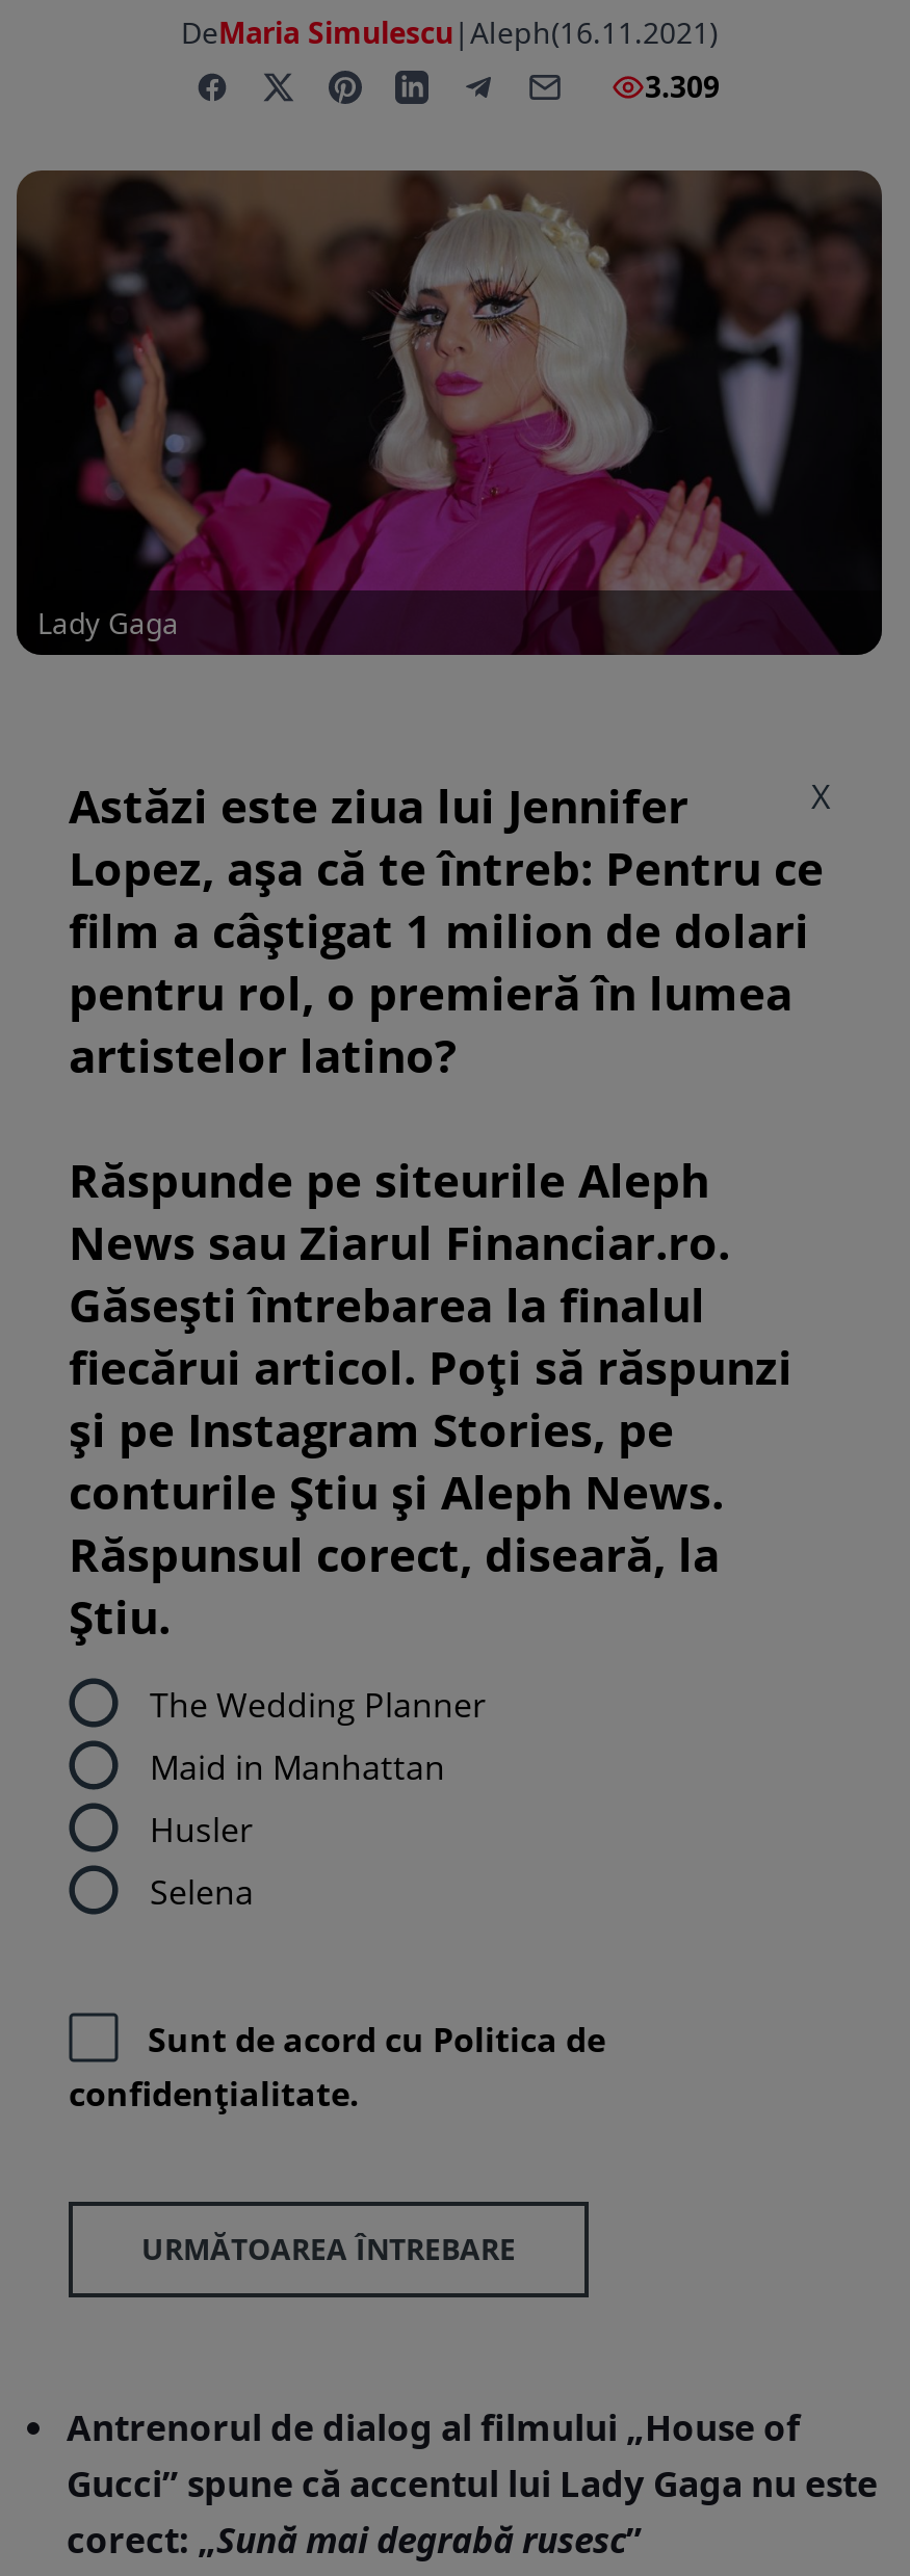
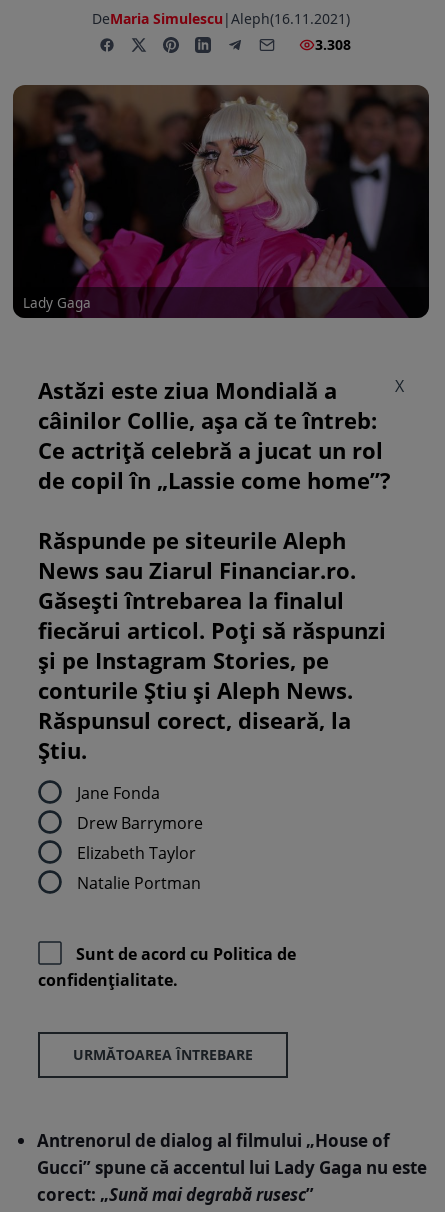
[645,67,720,106] 3.309 -> [315,35,351,54] 3.308
[69,774,824,1086] Astăzi este ziua lui Jennifer | Lopez, așa că te întreb: Pentru ce | film a câștigat 1 milion de dolari | pentru rol, o premieră în lumea | artistelor latino? -> [38,375,391,495] Astăzi este ziua Mondială a | câinilor Collie, așa că te întreb: | Ce actriță celebră a jucat un rol | de copil în „Lassie come home”?
[150,1682,487,1914] The Wedding Planner | Maid in Manhattan | Husler | Selena -> [77,782,203,894] Jane Fonda | Drew Barrymore | Elizabeth Taylor | Natalie Portman

